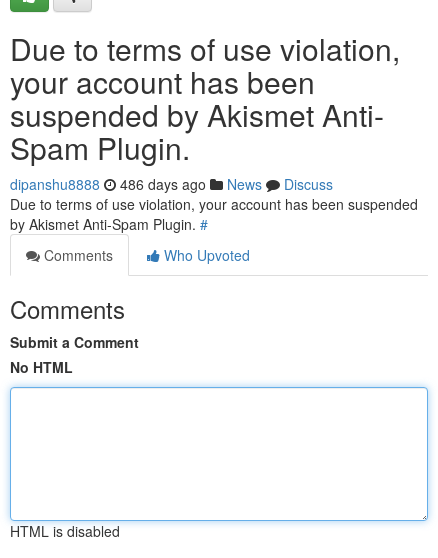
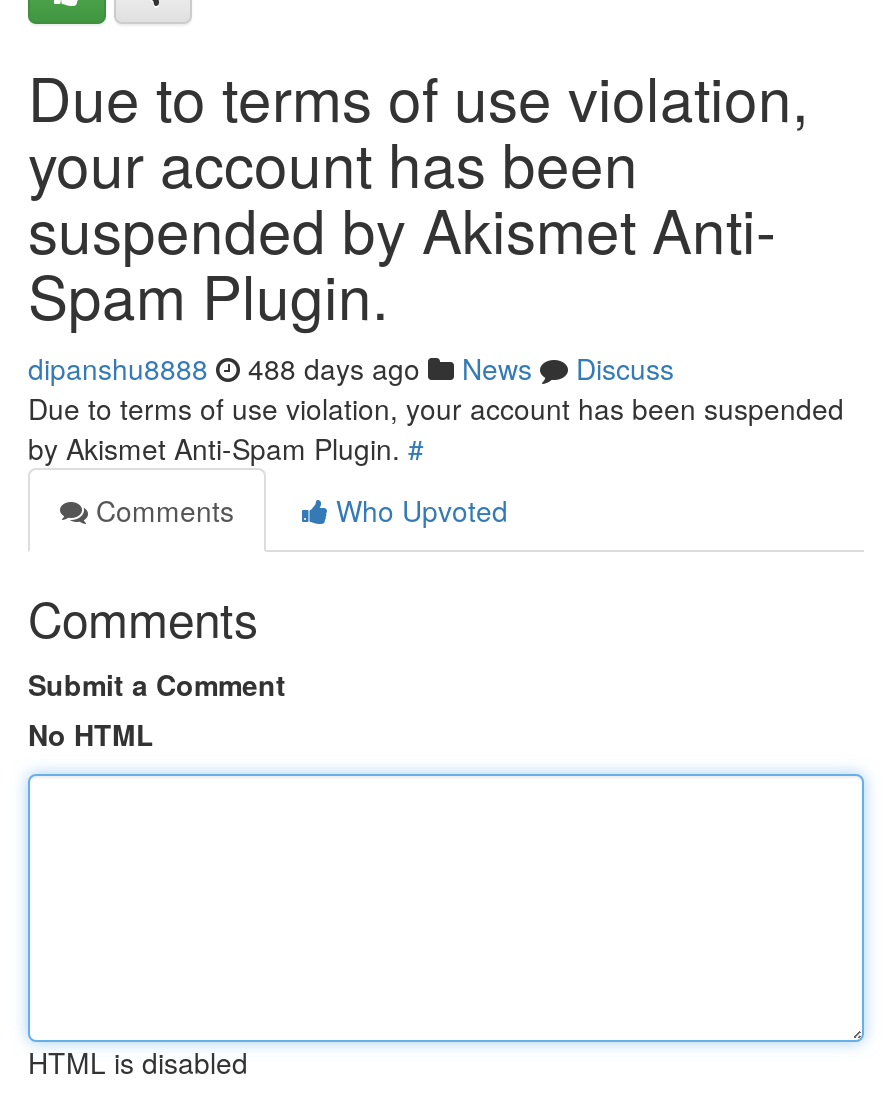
[10,174,333,194] dipanshu8888 486 days ago News Discuss -> [28,348,674,388] dipanshu8888 488 days ago News Discuss

